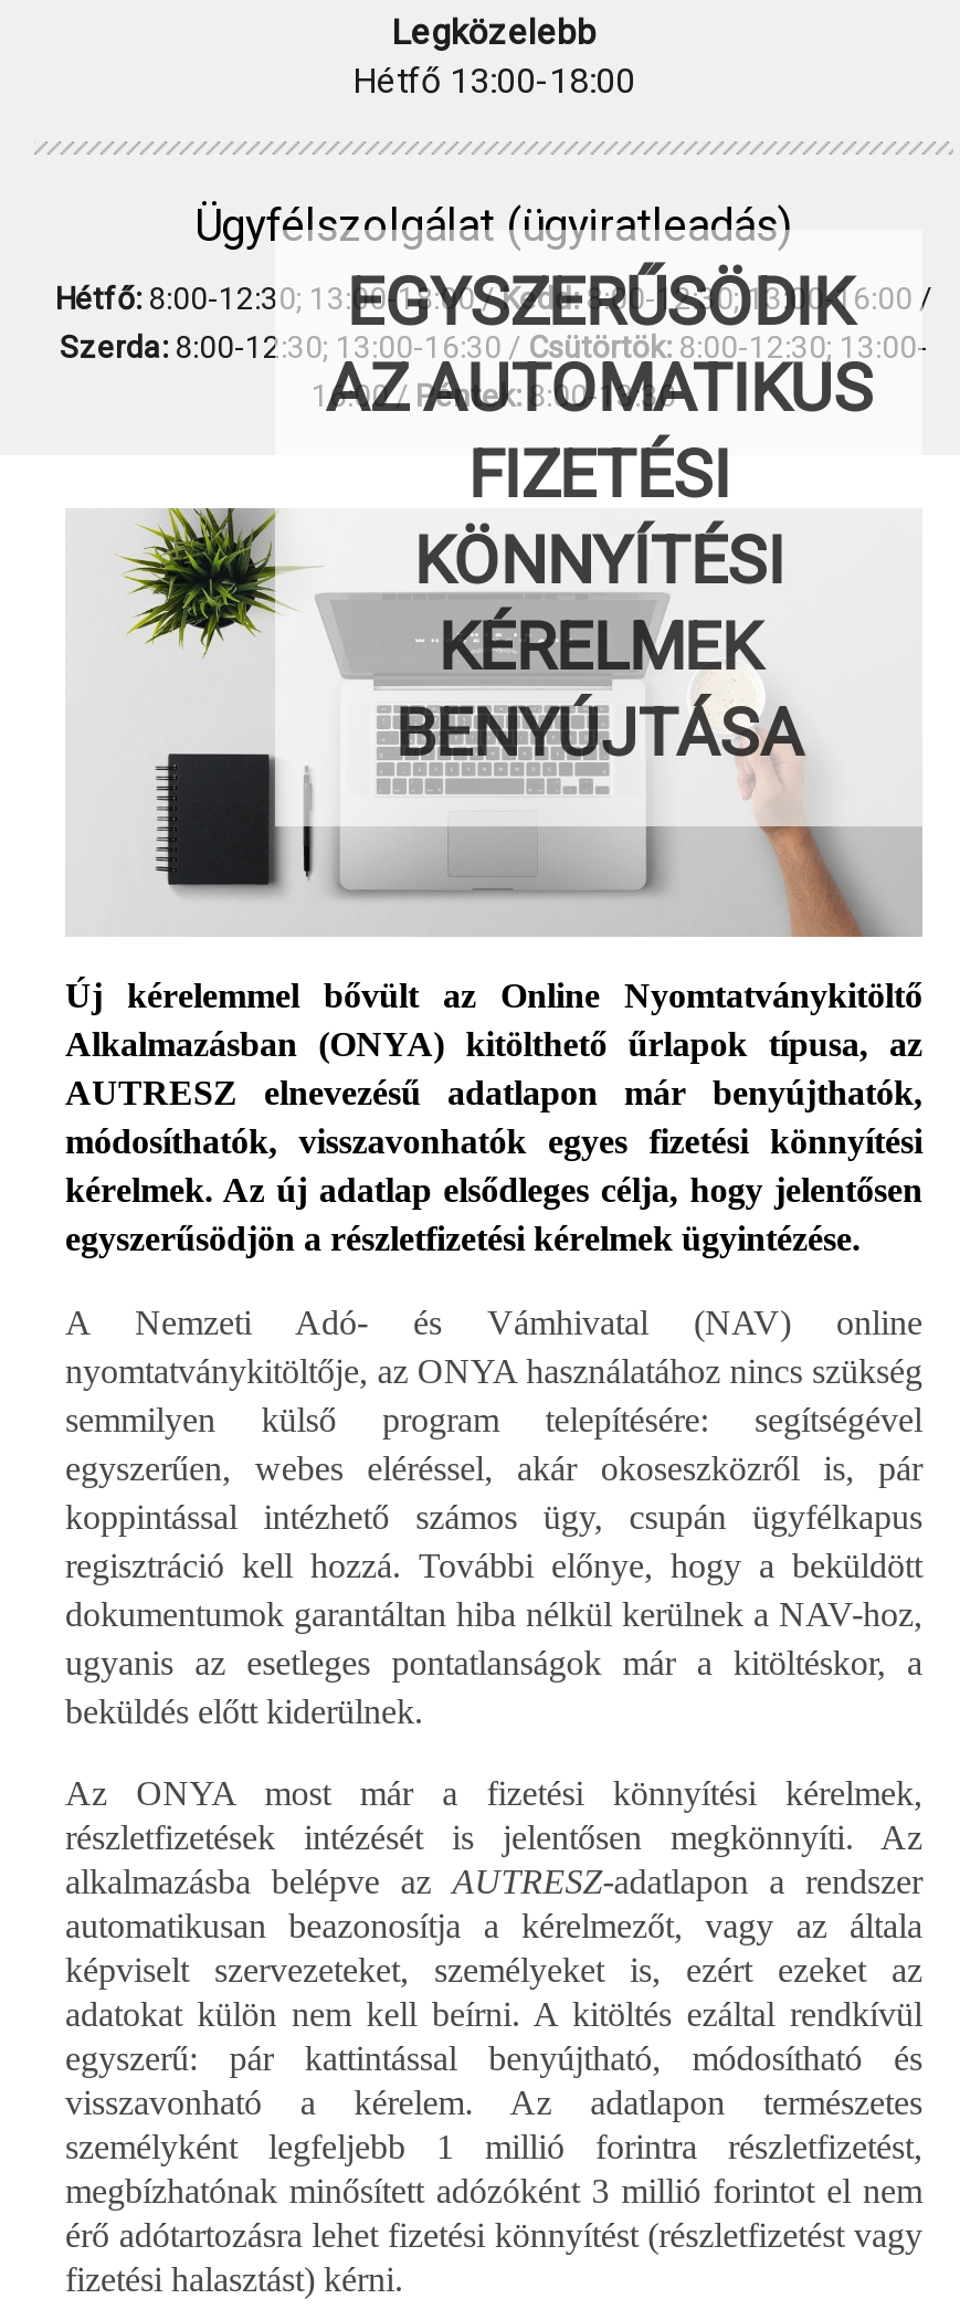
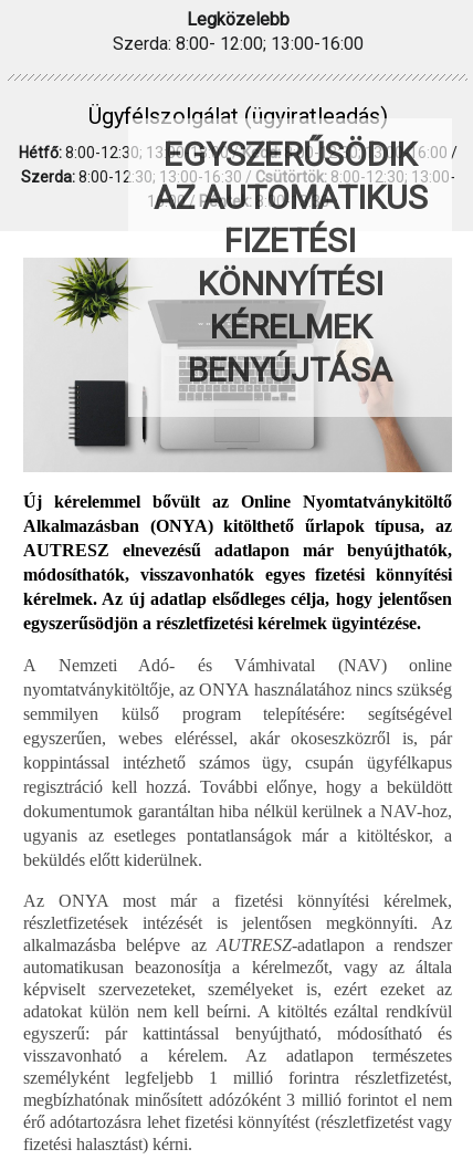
[352,59,635,101] Hétfő 13:00-18:00 -> [112,33,363,54] Szerda: 8:00- 12:00; 13:00-16:00

